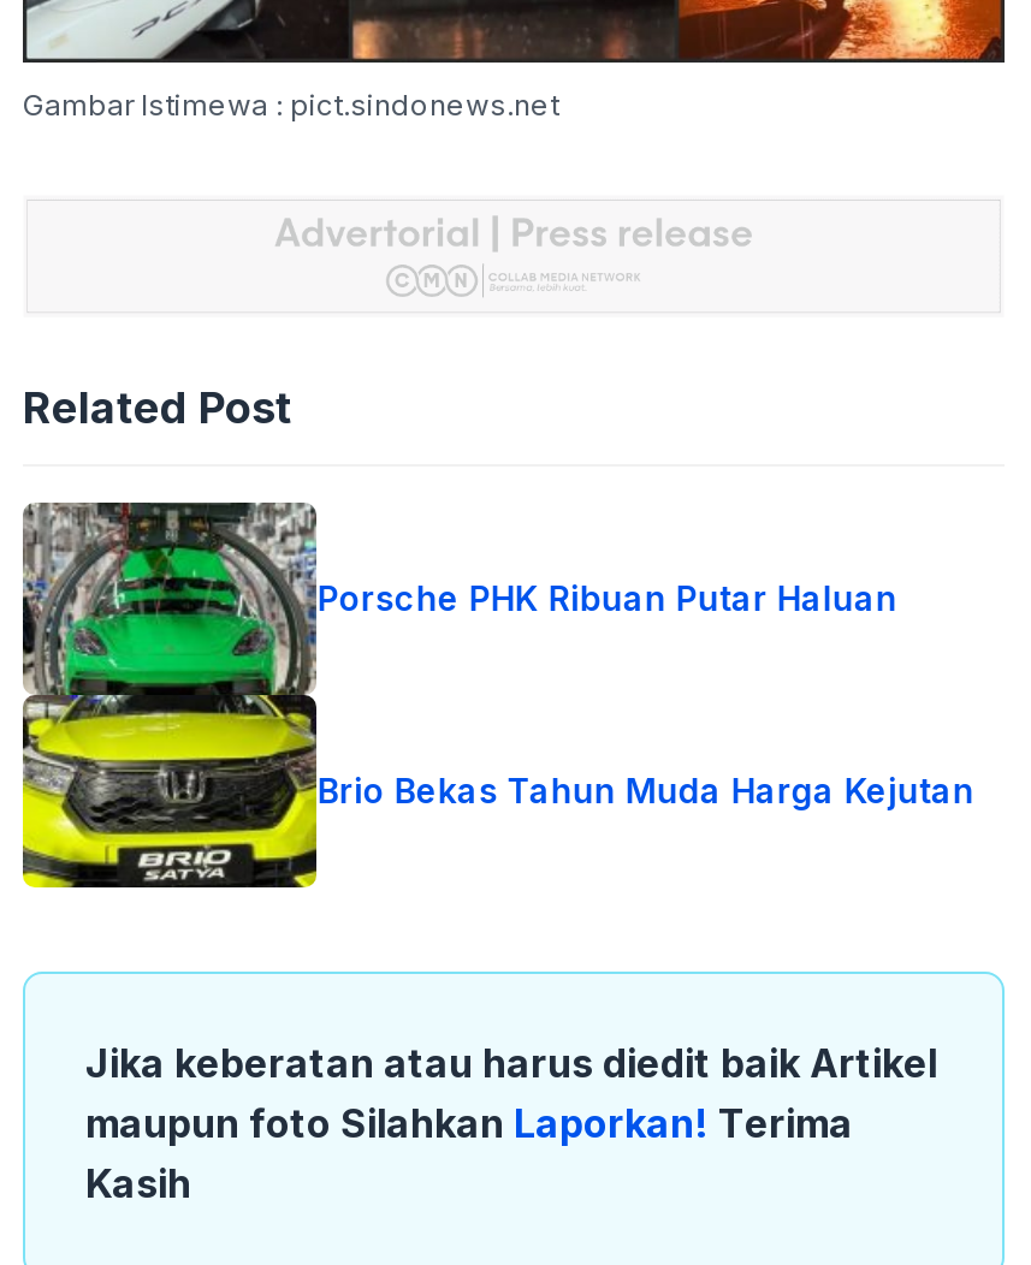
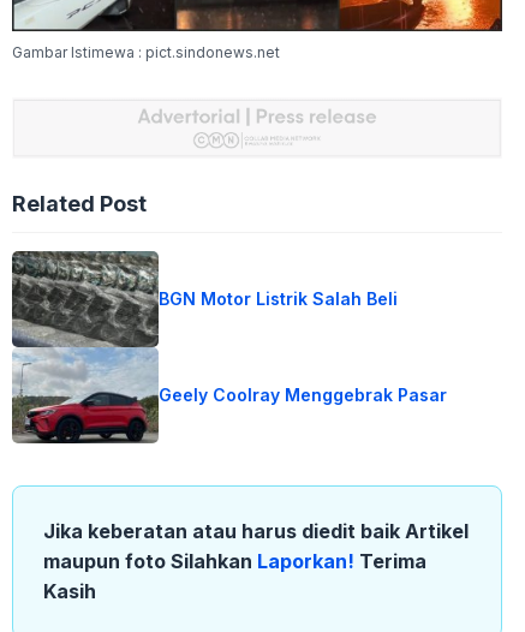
[20,503,897,890] [image] | Porsche PHK Ribuan Putar Haluan -> [11,251,398,445] [image] | BGN Motor Listrik Salah Beli
[317,770,974,811] Brio Bekas Tahun Muda Harga Kejutan -> [159,385,447,405] Geely Coolray Menggebrak Pasar

